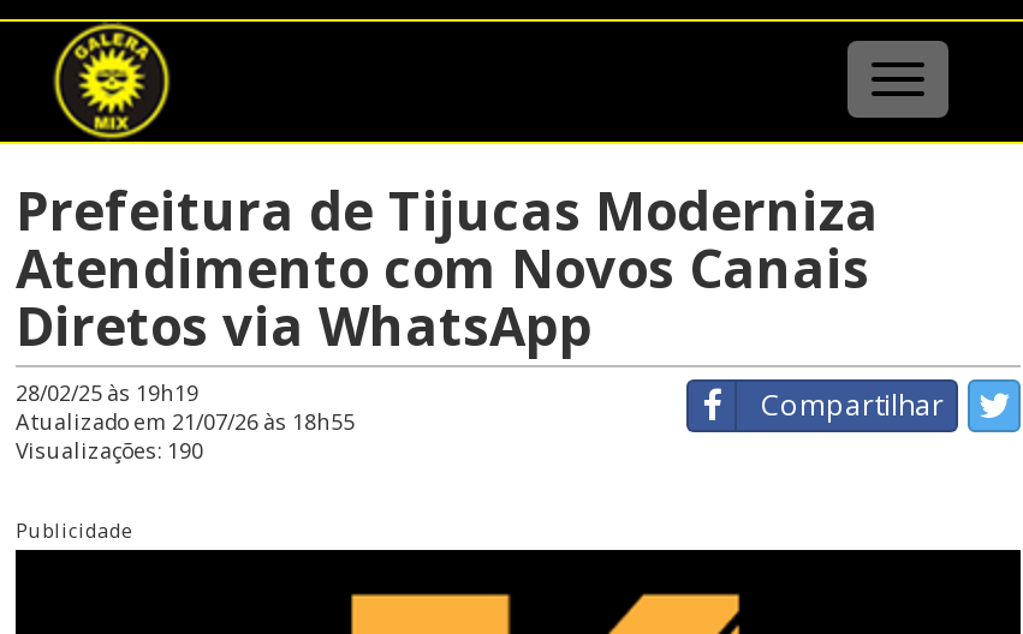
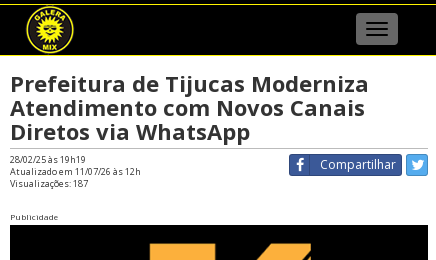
[16,406,355,437] Atualizado em 21/07/26 às 18h55 -> [10,165,141,178] Atualizado em 11/07/26 às 12h
[16,435,203,466] Visualizações: 190 -> [10,177,88,190] Visualizações: 187

